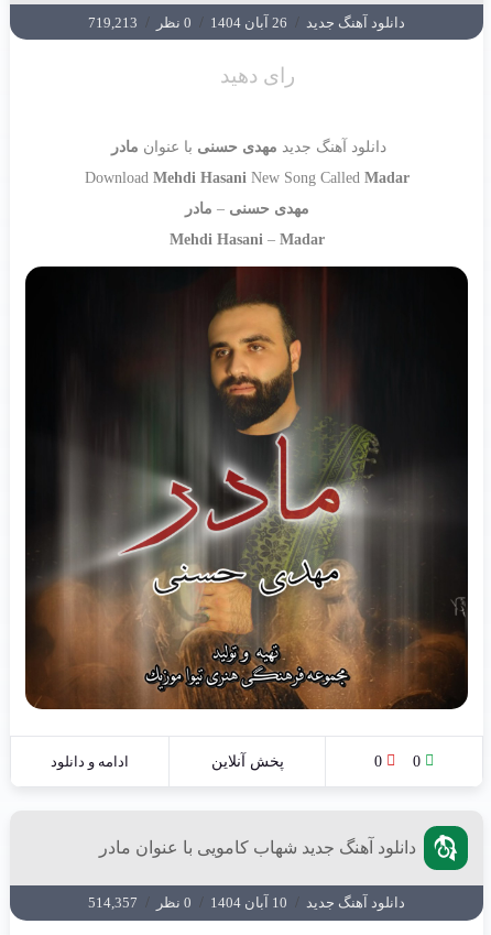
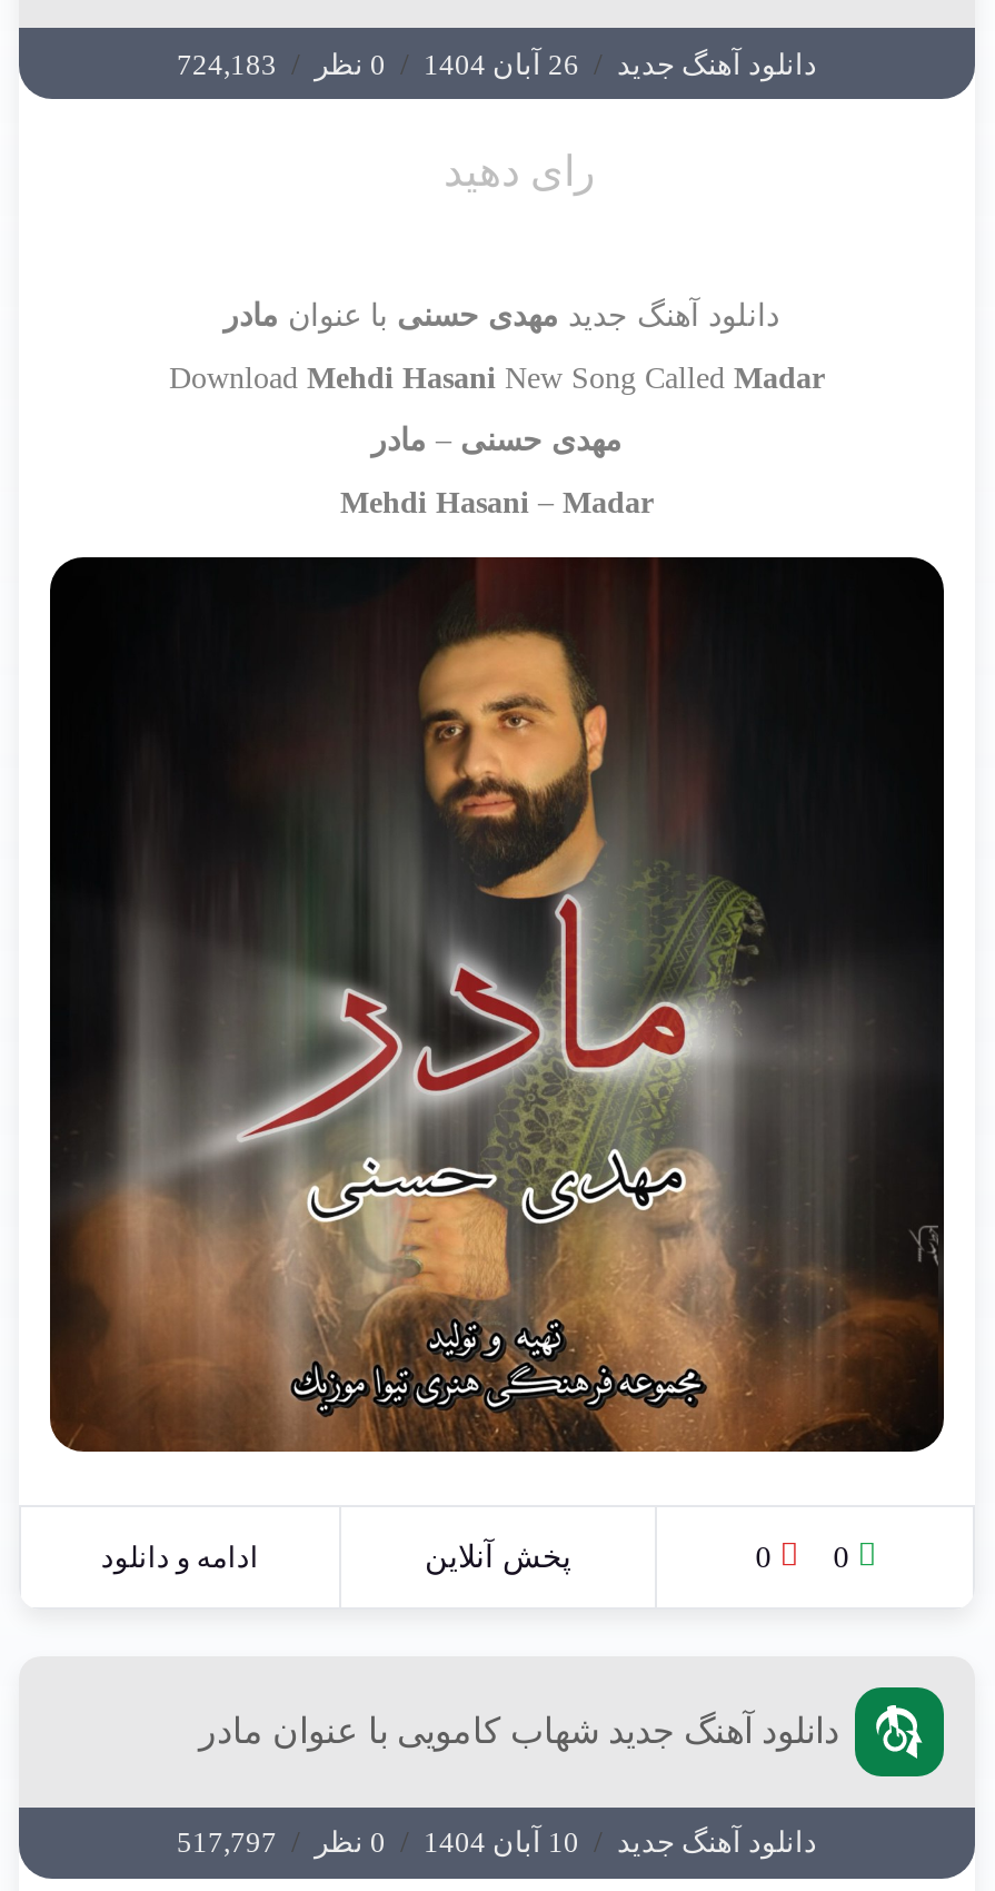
[88,14,138,30] 719,213 -> [177,47,277,80] 724,183
[88,895,138,911] 514,357 -> [177,1826,277,1860] 517,797

